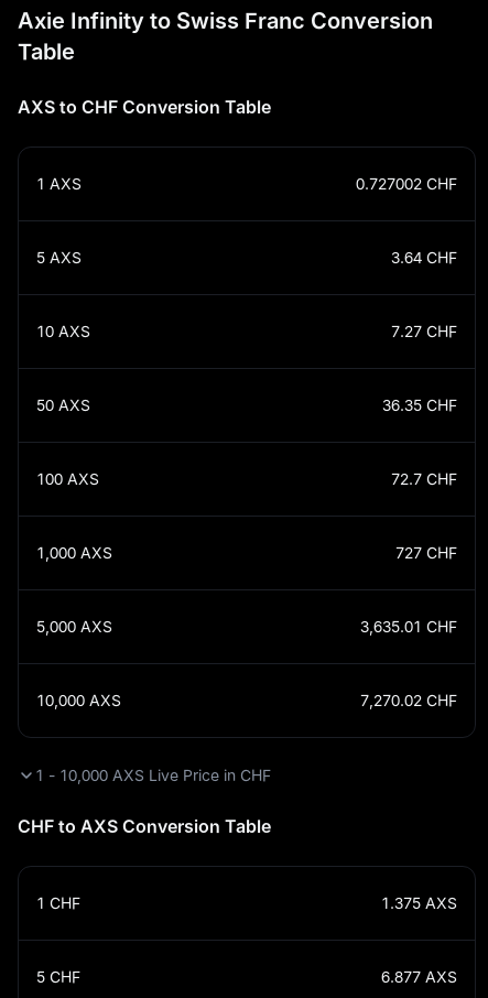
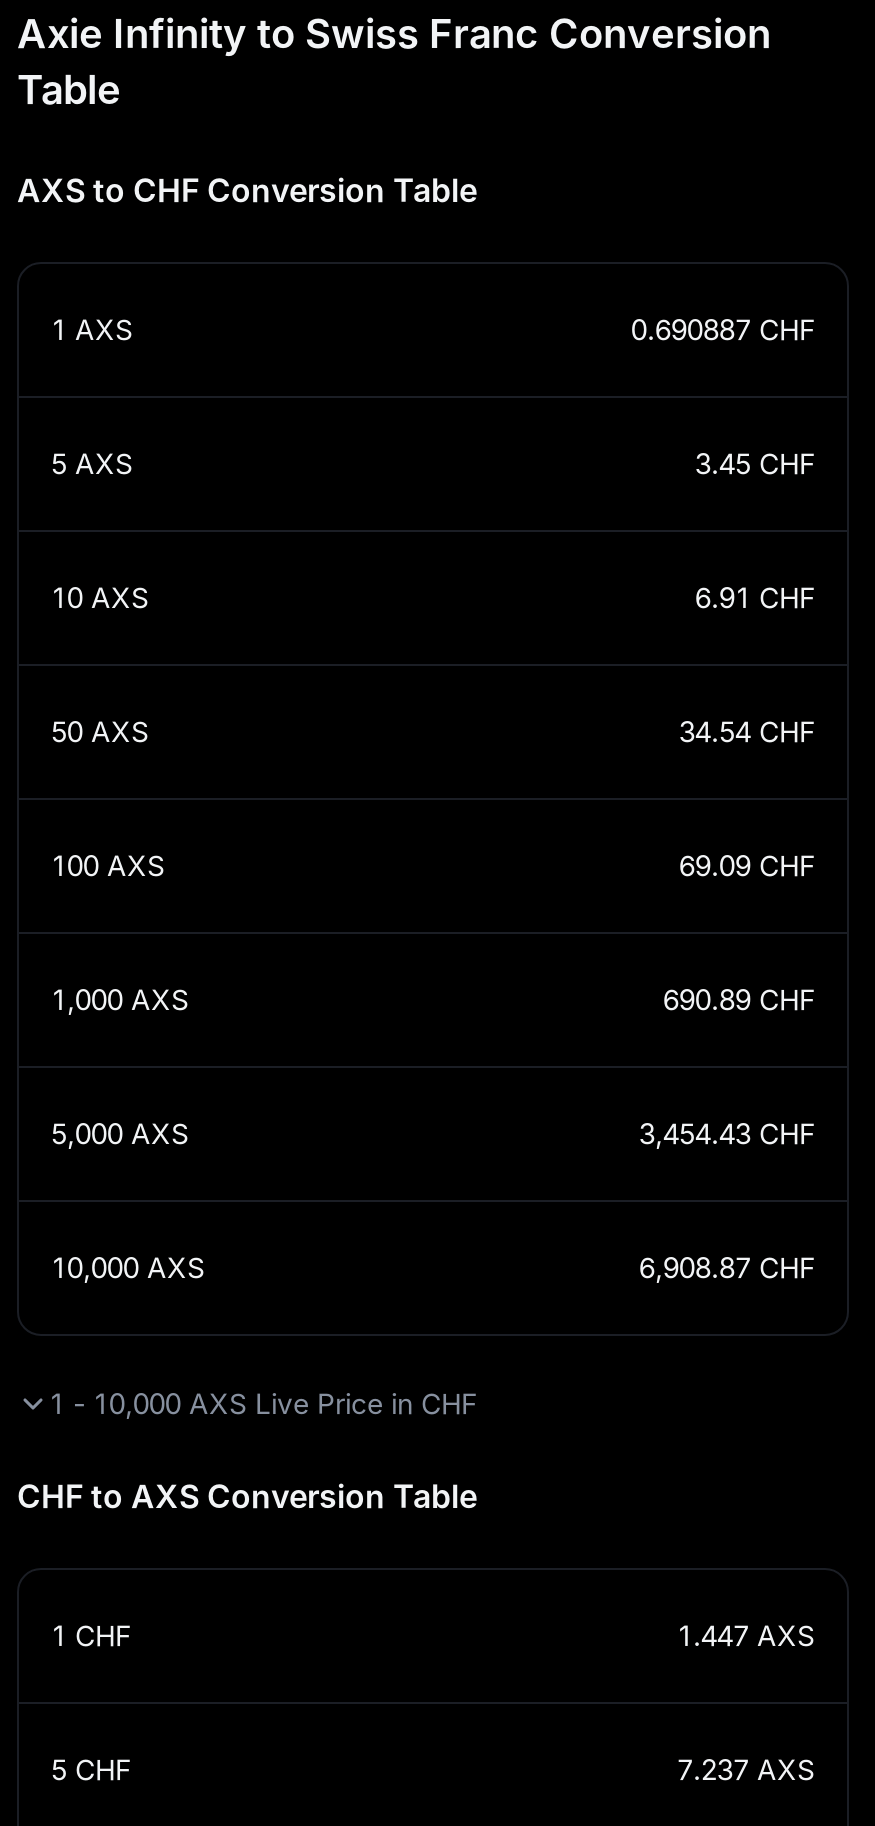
[356,174,457,193] 0.727002 CHF -> [631,312,815,346] 0.690887 CHF
[391,248,457,267] 3.64 CHF -> [695,446,815,480] 3.45 CHF
[391,322,457,340] 7.27 CHF -> [695,580,815,614] 6.91 CHF
[382,395,457,414] 36.35 CHF -> [679,714,815,748] 34.54 CHF
[391,469,457,488] 72.7 CHF -> [679,848,815,882] 69.09 CHF
[395,543,457,562] 727 CHF -> [663,982,815,1016] 690.89 CHF
[360,617,457,636] 3,635.01 CHF -> [639,1116,815,1150] 3,454.43 CHF
[360,691,457,709] 7,270.02 CHF -> [639,1250,815,1284] 6,908.87 CHF
[381,893,457,912] 1.375 AXS -> [677,1618,815,1652] 1.447 AXS
[381,967,457,986] 6.877 AXS -> [677,1752,815,1786] 7.237 AXS

